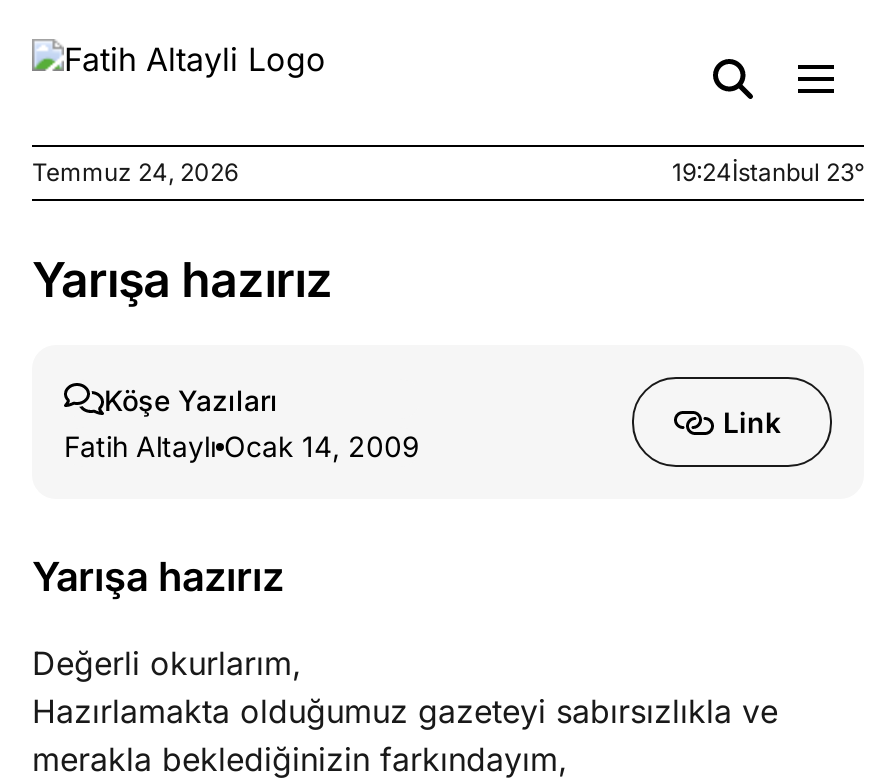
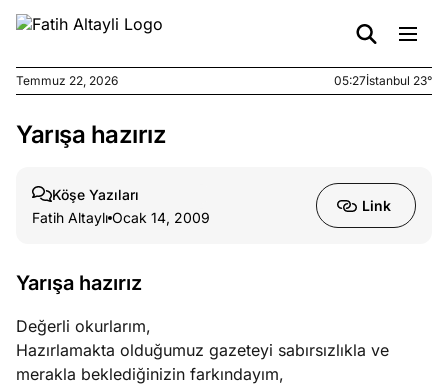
[32,157,238,187] Temmuz 24, 2026 -> [16,73,118,88] Temmuz 22, 2026
[672,157,864,187] 19:24İstanbul 23° -> [334,73,432,88] 05:27İstanbul 23°

